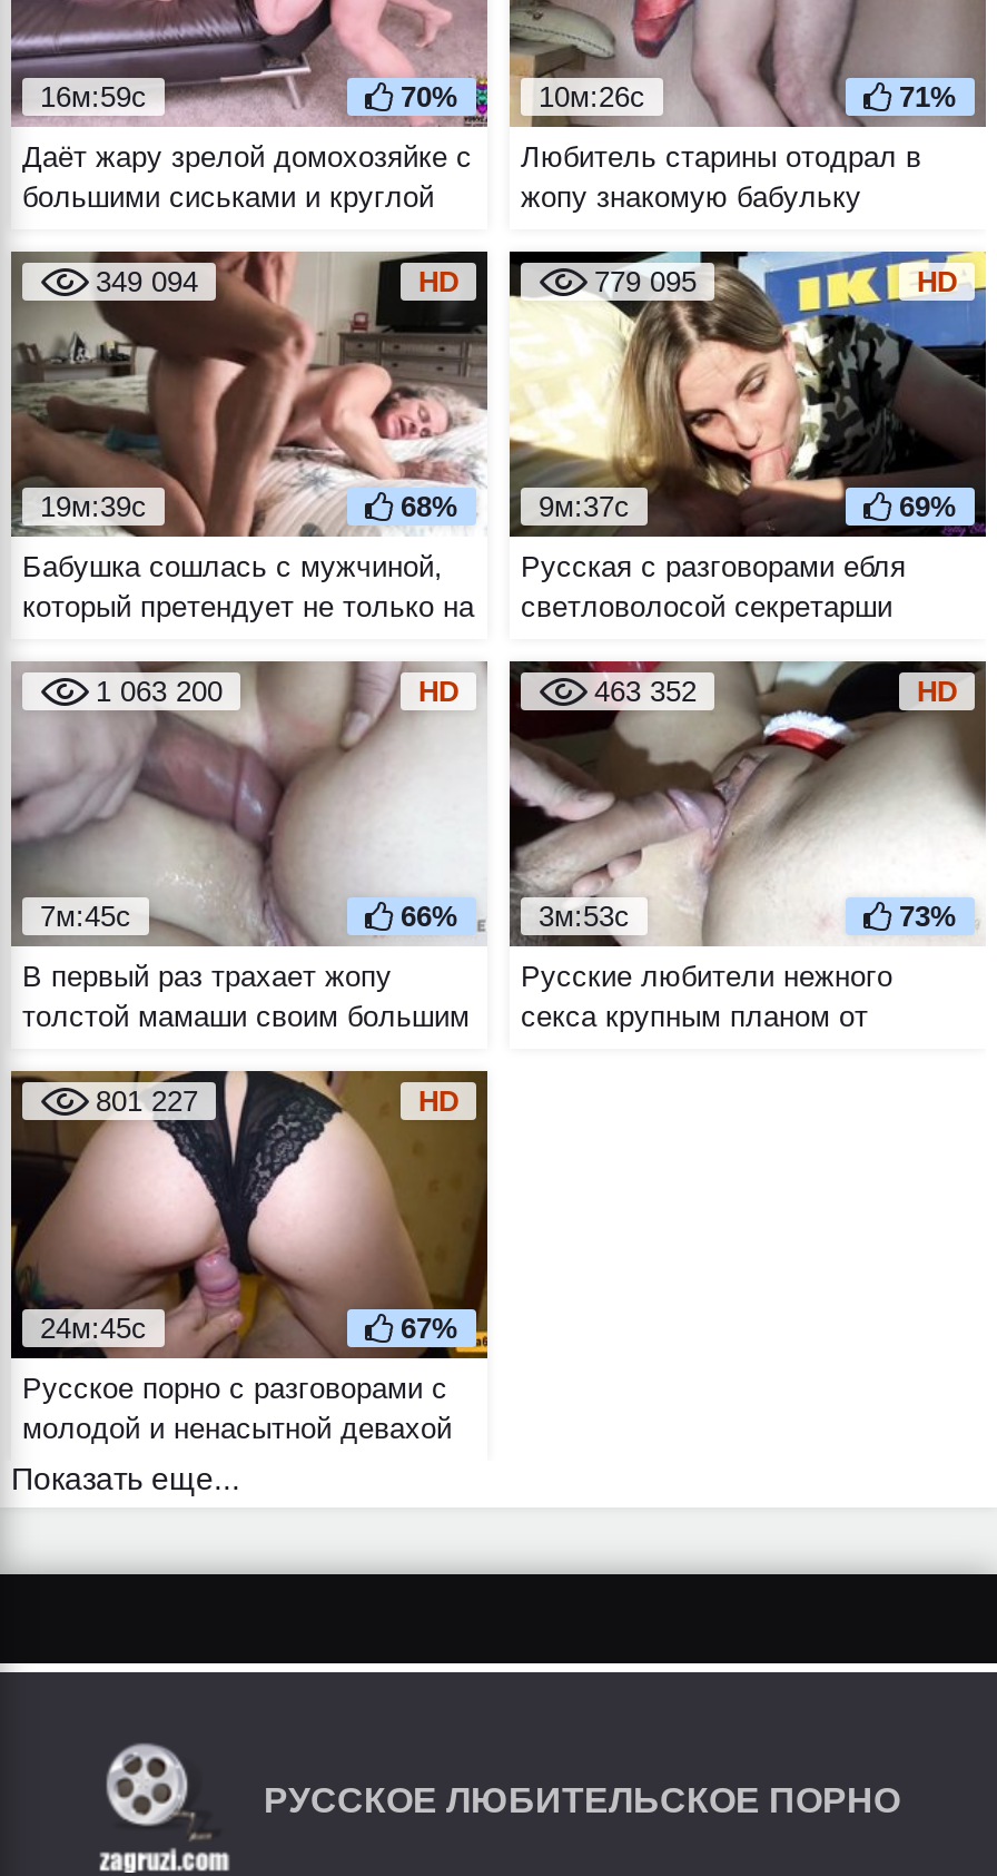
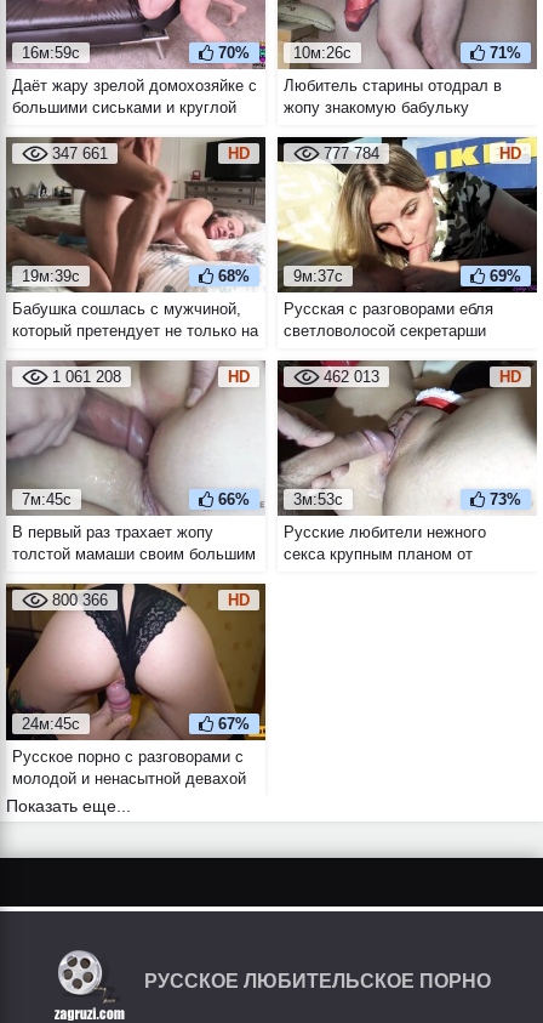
[96,264,198,297] 349 094 -> [52,144,108,162] 347 661
[594,264,697,297] 779 095 -> [324,144,379,162] 777 784
[96,674,223,708] 1 063 200 -> [52,368,121,386] 1 061 208
[594,674,697,708] 463 352 -> [324,368,379,386] 462 013
[96,1085,198,1118] 801 227 -> [52,591,108,610] 800 366

